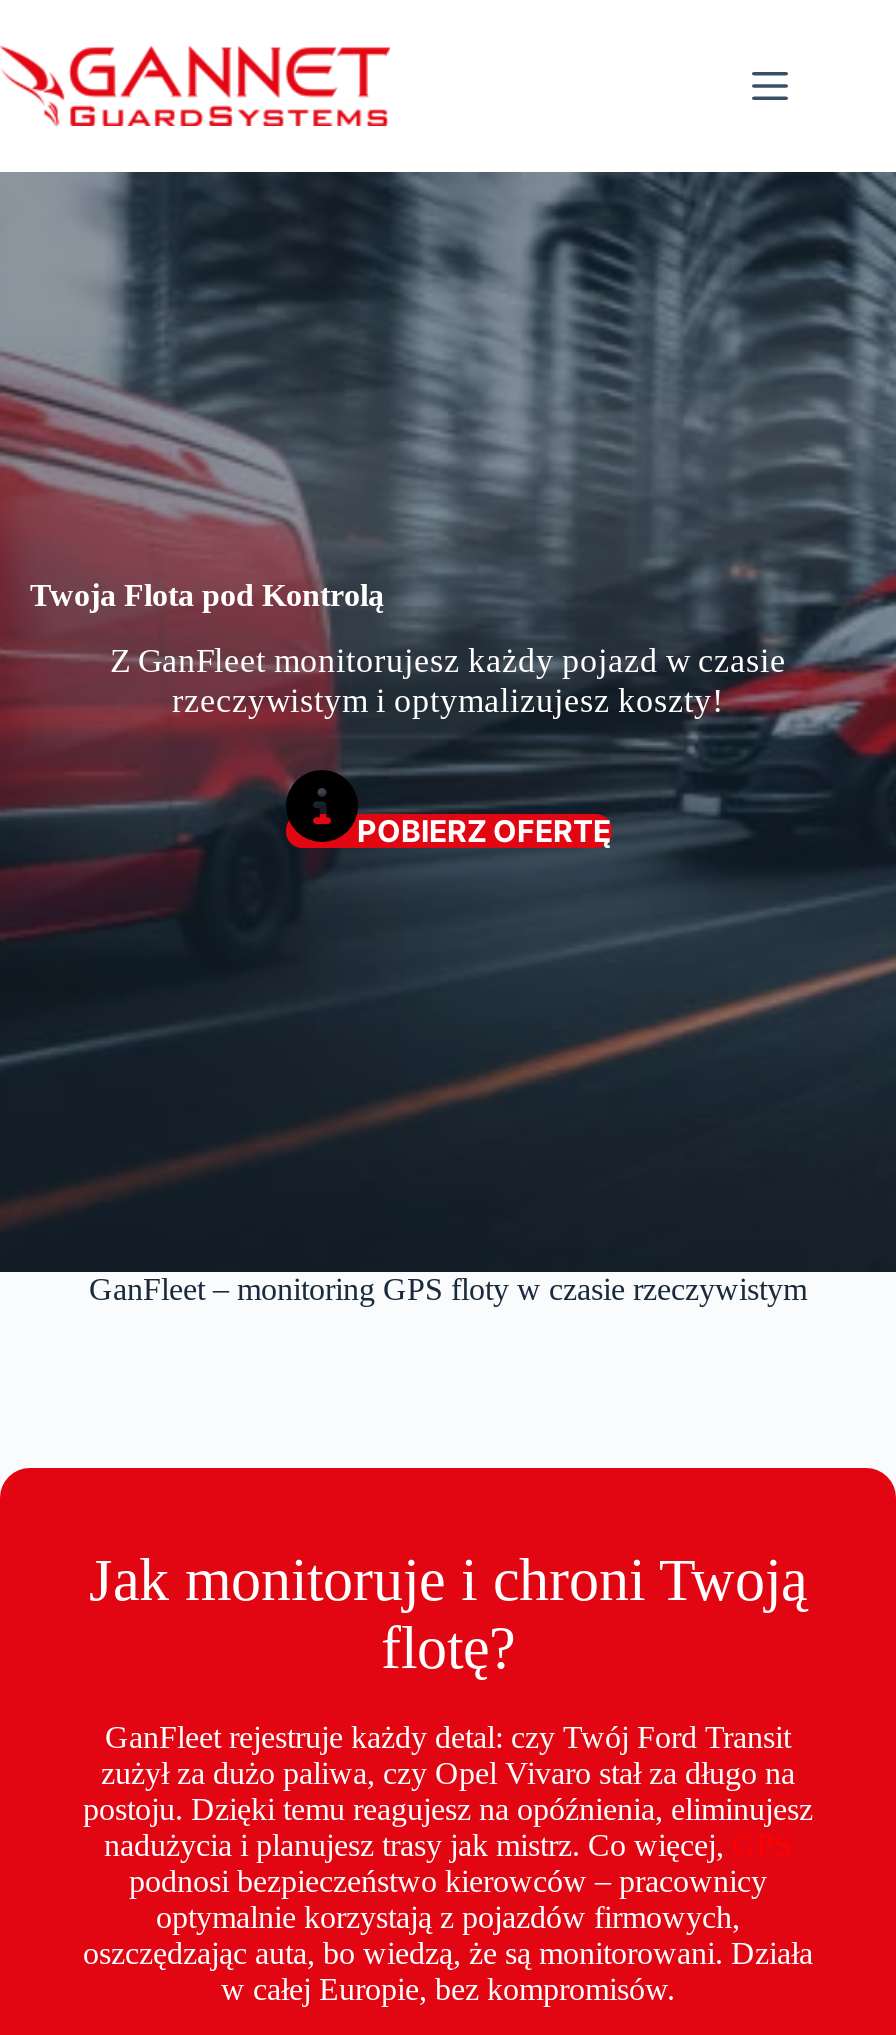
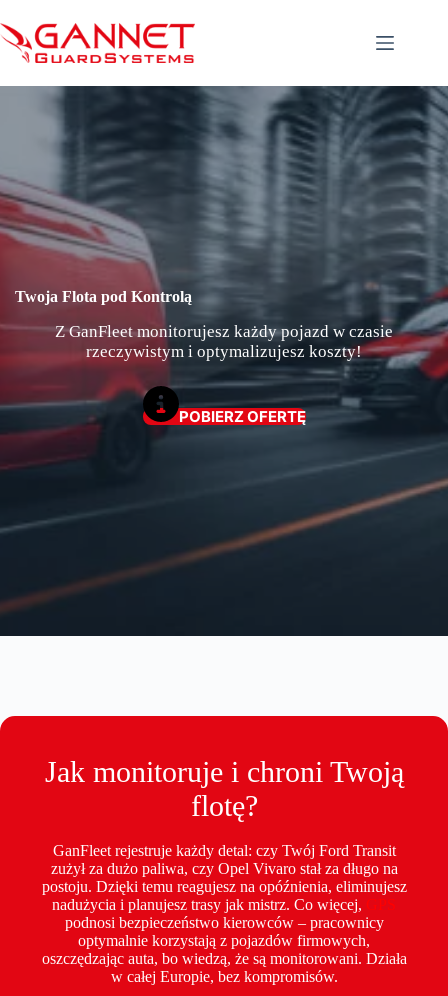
[89,1272,807,1306] GanFleet – monitoring GPS floty w czasie rzeczywistym -> none

